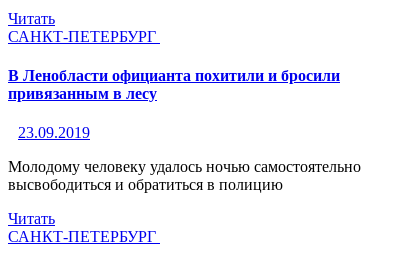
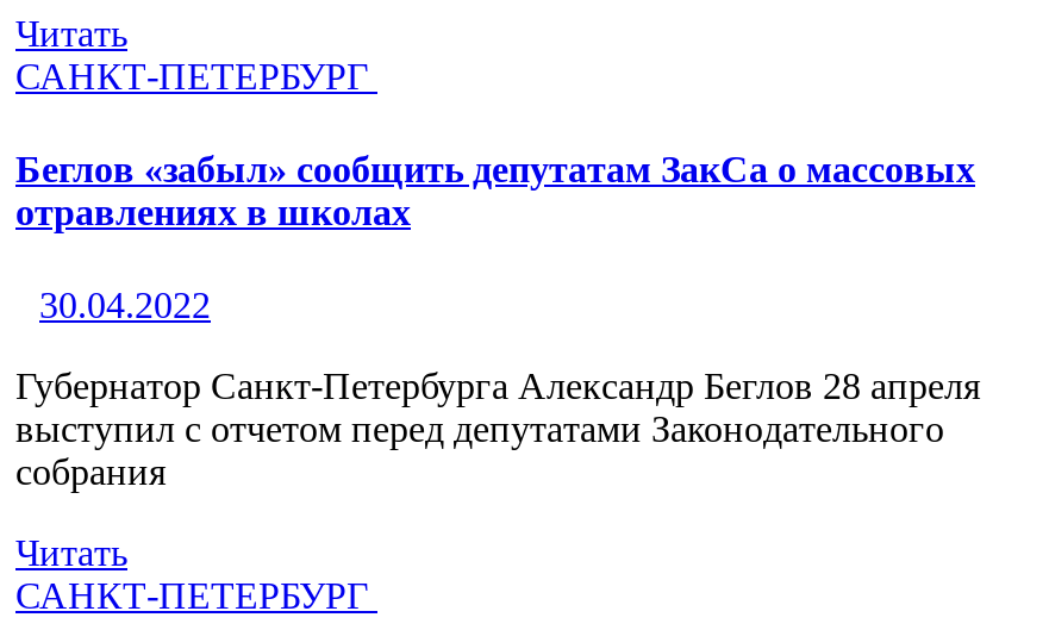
[8,67,340,102] В Ленобласти официанта похитили и бросили | привязанным в лесу -> [15,149,975,232] Беглов «забыл» сообщить депутатам ЗакСа о массовых | отравлениях в школах
[18,124,90,141] 23.09.2019 -> [39,285,211,325] 30.04.2022
[8,158,361,193] Молодому человеку удалось ночью самостоятельно | высвободиться и обратиться в полицию -> [15,366,980,492] Губернатор Санкт-Петербурга Александр Беглов 28 апреля | выступил с отчетом перед депутатами Законодательного | собрания

